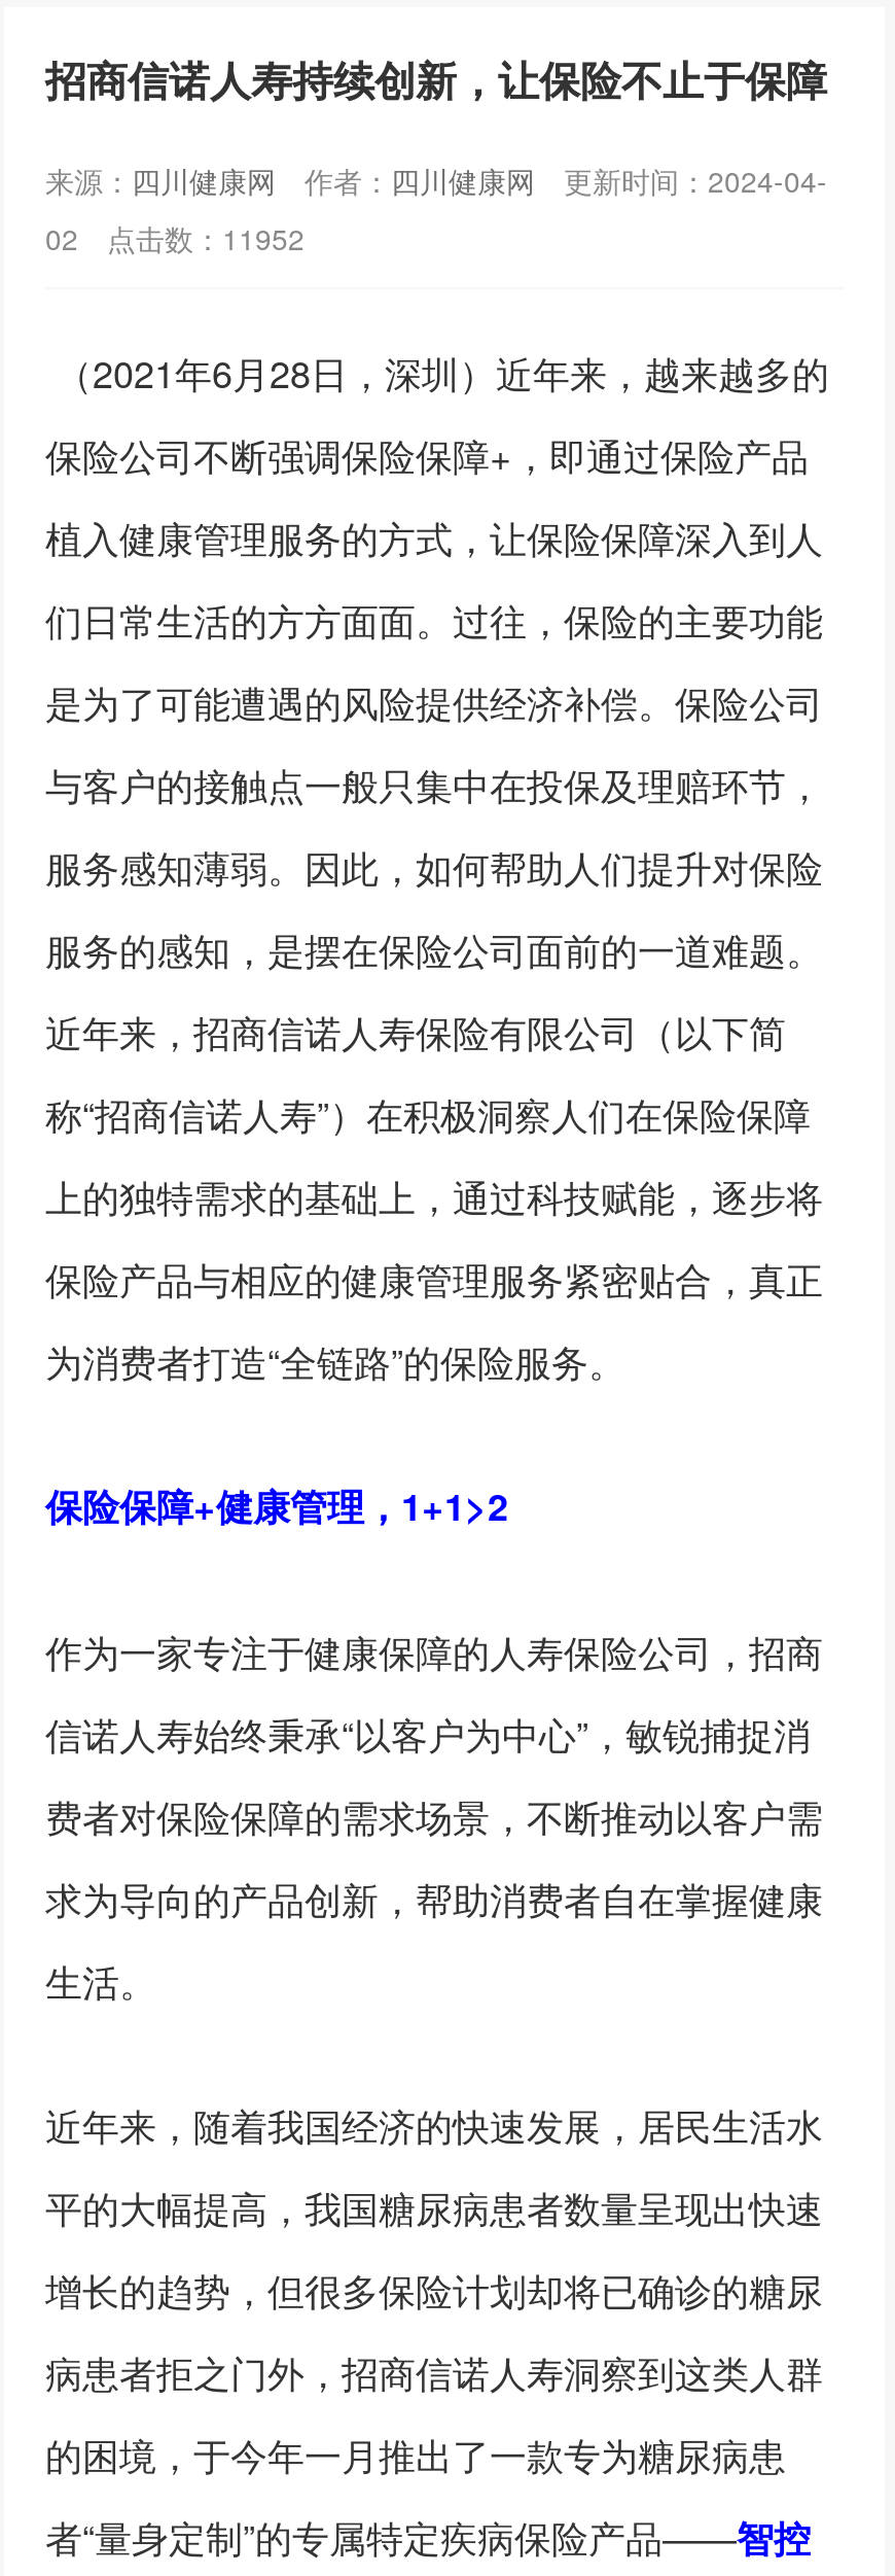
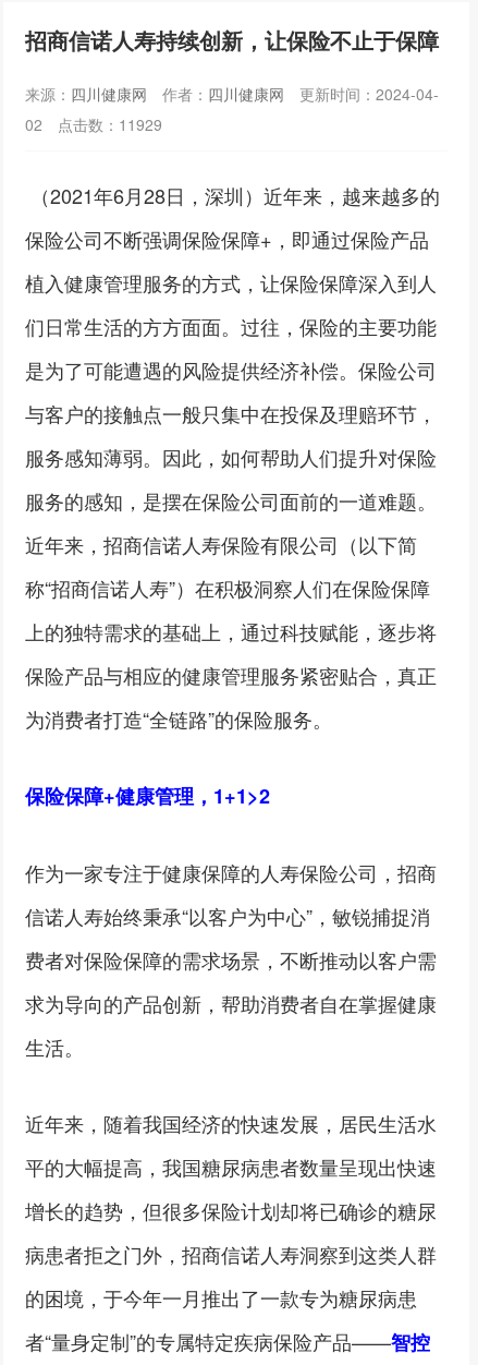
[45,217,305,258] 02 点击数：11952 -> [25,113,162,135] 02 点击数：11929

